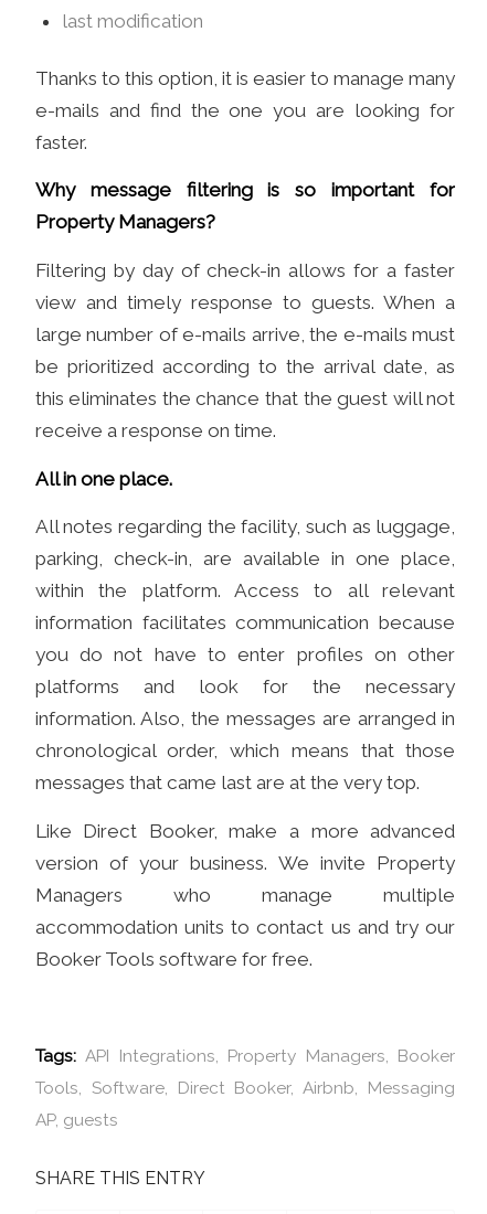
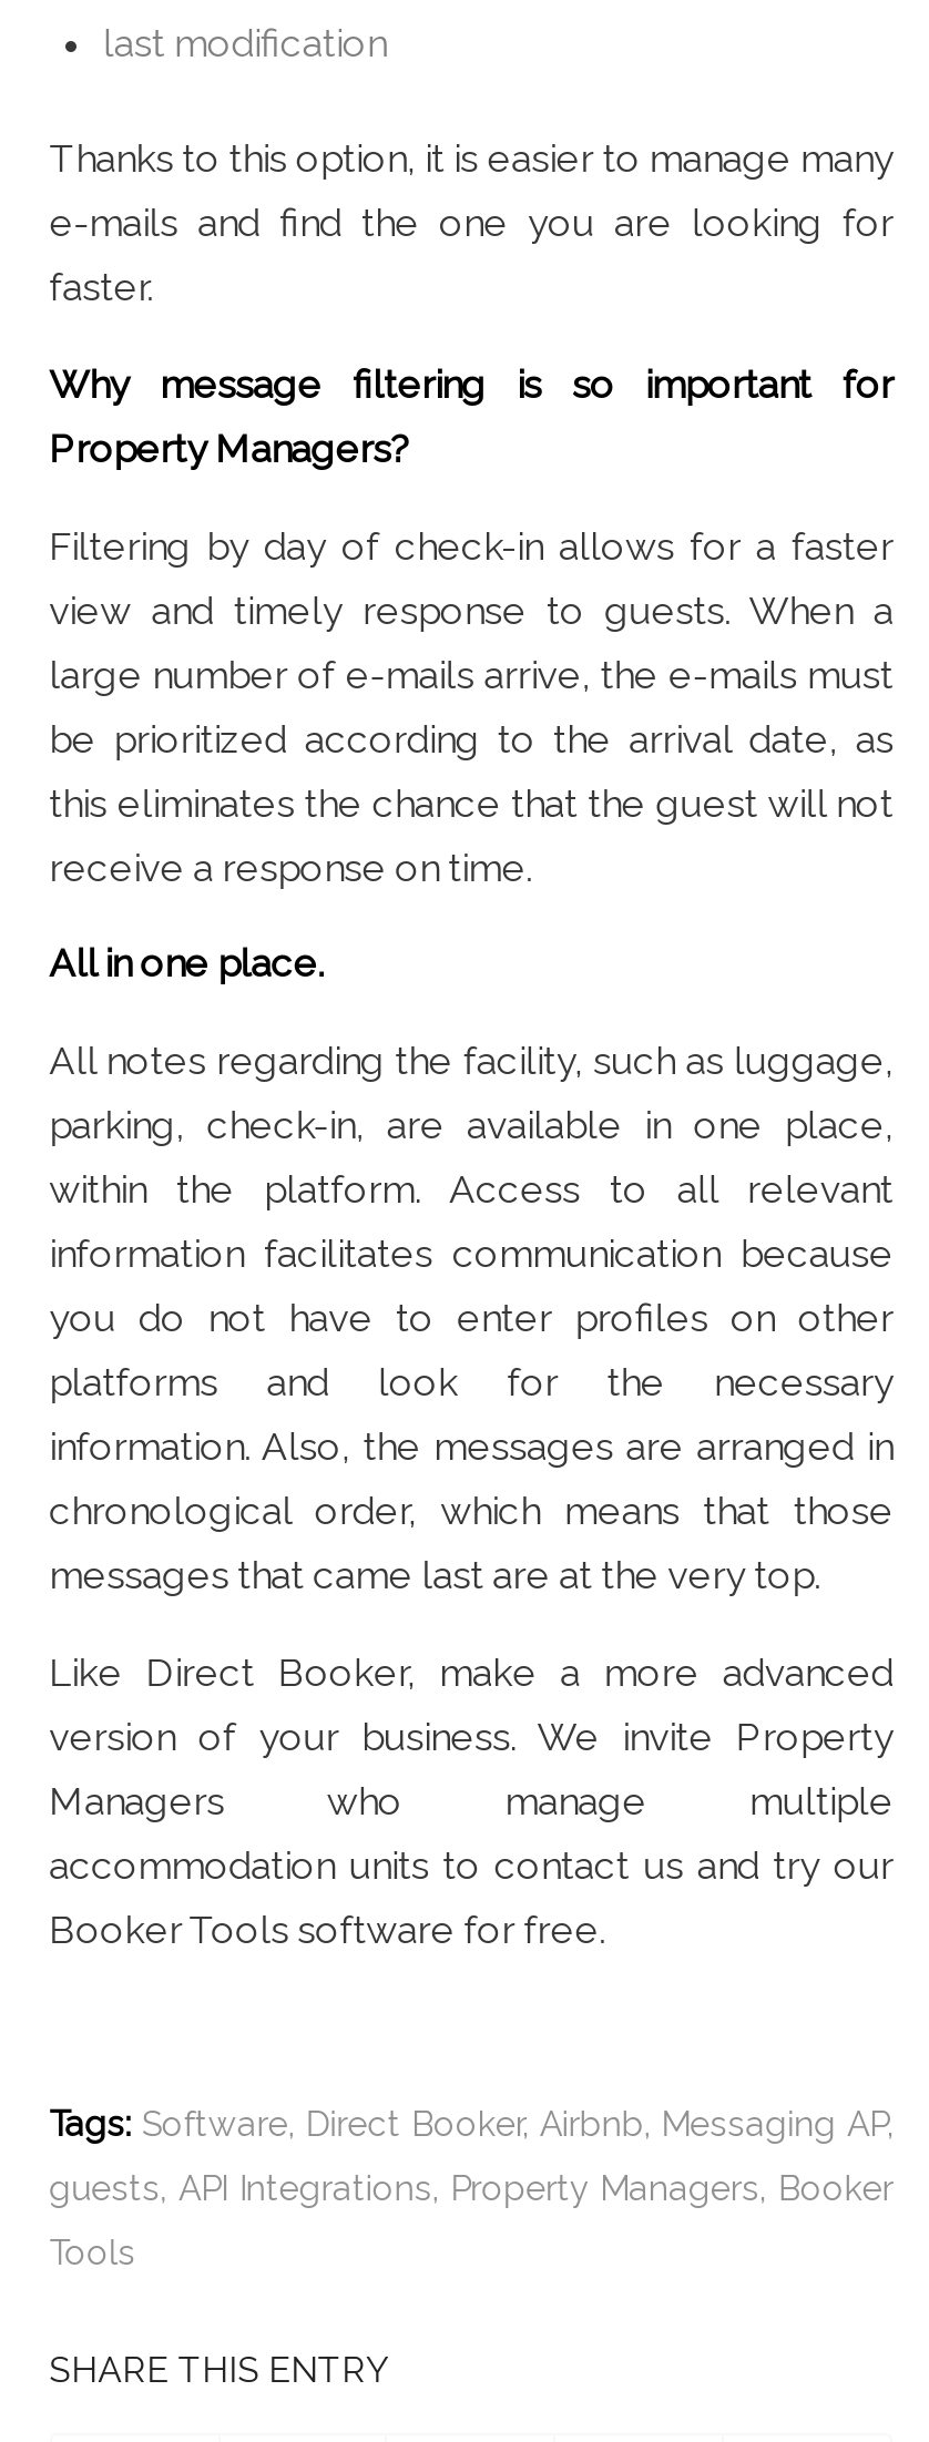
[35,1045,455,1066] Tags: API Integrations, Property Managers, Booker -> [49,2102,894,2144] Tags: Software, Direct Booker, Airbnb, Messaging AP,
[35,1077,455,1098] Tools, Software, Direct Booker, Airbnb, Messaging -> [49,2167,893,2209] guests, API Integrations, Property Managers, Booker
[35,1109,118,1130] AP, guests -> [49,2231,135,2273] Tools

